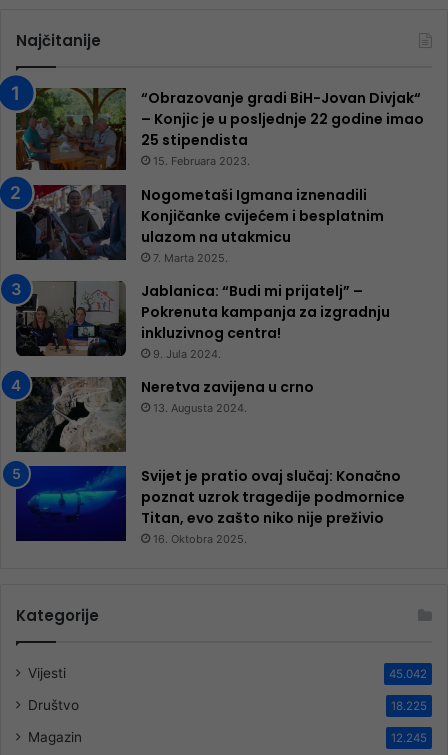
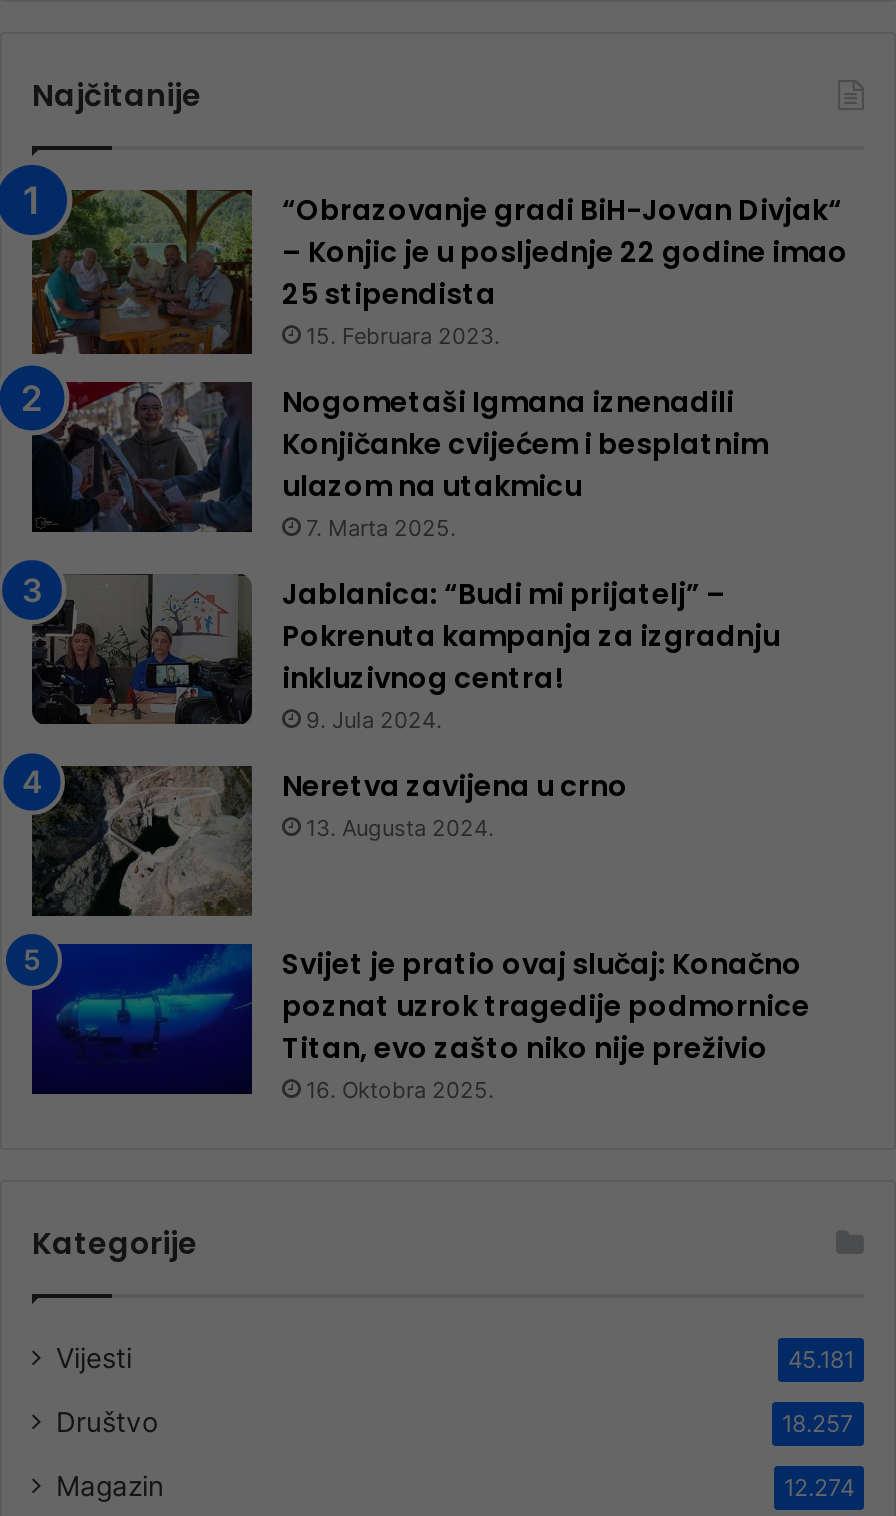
[389,667,427,681] 45.042 -> [788,1346,854,1374] 45.181
[391,699,427,713] 18.225 -> [782,1410,854,1438] 18.257
[391,731,427,745] 12.245 -> [784,1474,854,1502] 12.274

